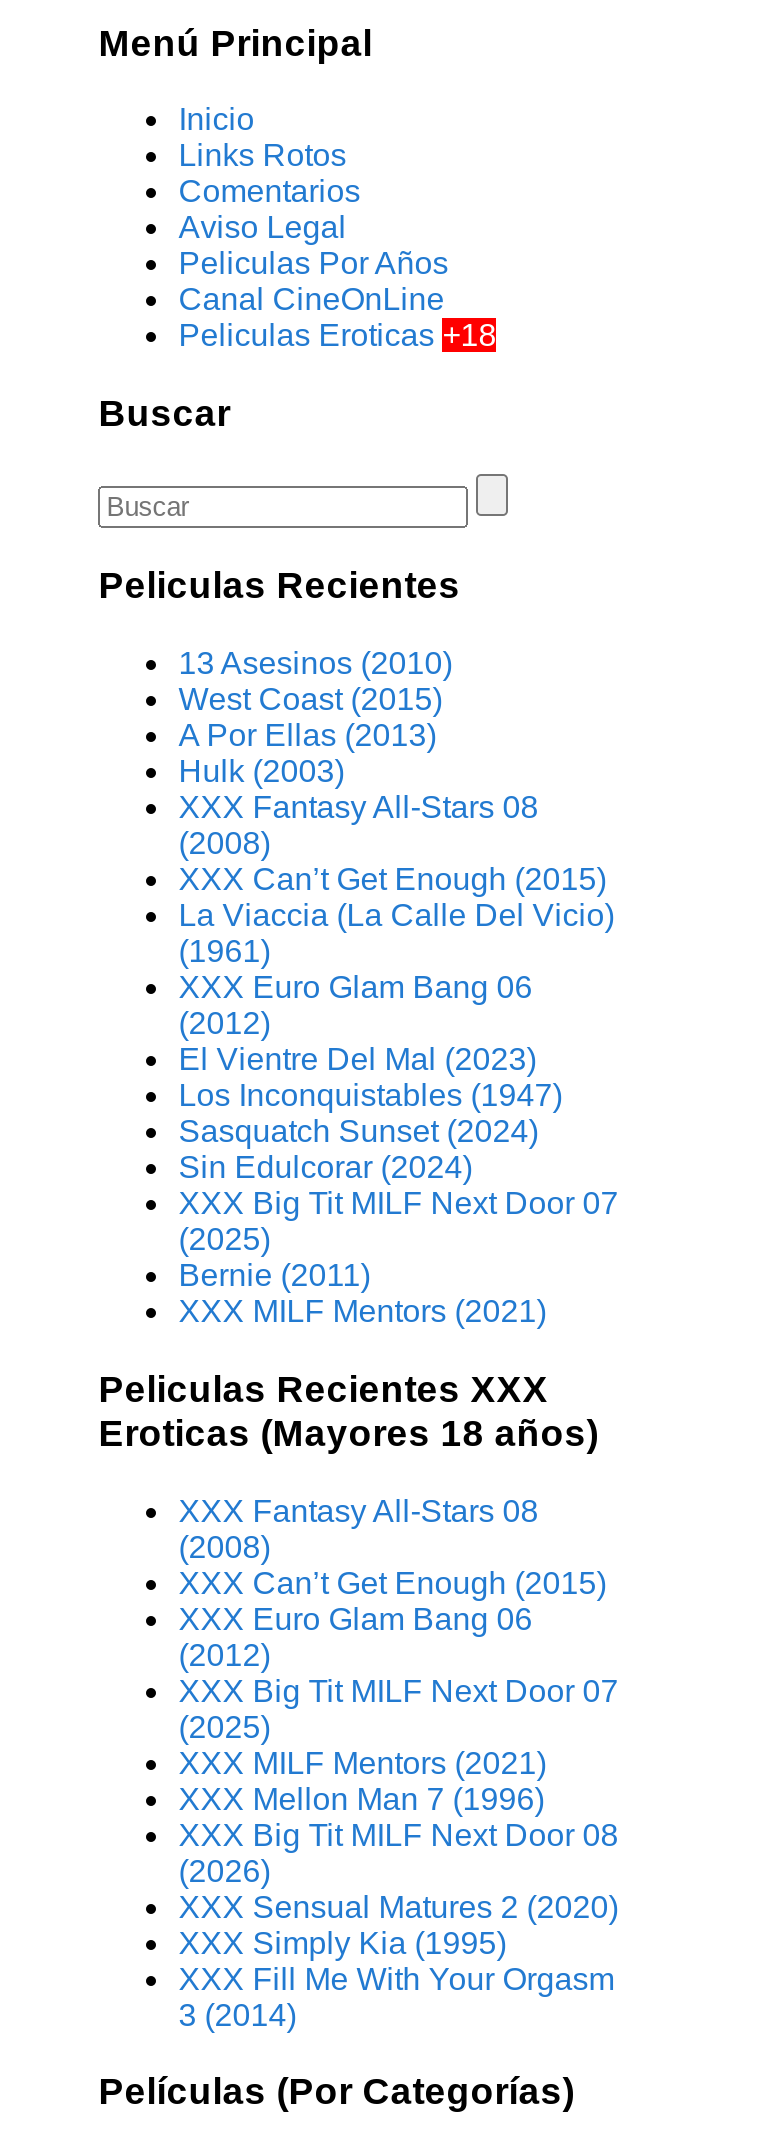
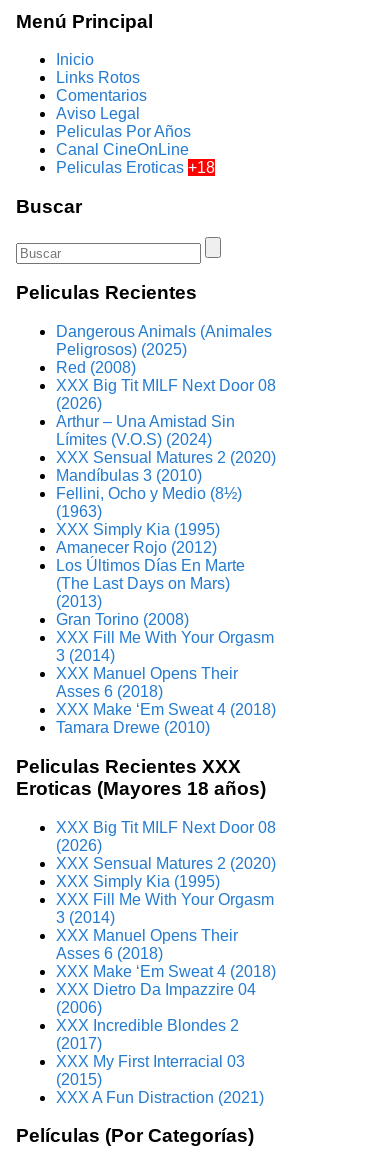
[178,646,618,1328] 13 Asesinos (2010) | West Coast (2015) | A Por Ellas (2013) | Hulk (2003) | XXX Fantasy All-Stars 08 | (2008) | XXX Can’t Get Enough (2015) | La Viaccia (La Calle Del Vicio) | (1961) | XXX Euro Glam Bang 06 | (2012) | El Vientre Del Mal (2023) | Los Inconquistables (1947) | Sasquatch Sunset (2024) | Sin Edulcorar (2024) | XXX Big Tit MILF Next Door 07 | (2025) | Bernie (2011) | XXX MILF Mentors (2021) -> [56,323,276,736] Dangerous Animals (Animales | Peligrosos) (2025) | Red (2008) | XXX Big Tit MILF Next Door 08 | (2026) | Arthur – Una Amistad Sin | Límites (V.O.S) (2024) | XXX Sensual Matures 2 (2020) | Mandíbulas 3 (2010) | Fellini, Ocho y Medio (8½) | (1963) | XXX Simply Kia (1995) | Amanecer Rojo (2012) | Los Últimos Días En Marte | (The Last Days on Mars) | (2013) | Gran Torino (2008) | XXX Fill Me With Your Orgasm | 3 (2014) | XXX Manuel Opens Their | Asses 6 (2018) | XXX Make ‘Em Sweat 4 (2018) | Tamara Drewe (2010)
[178,1493,618,1815] XXX Fantasy All-Stars 08 | (2008) | XXX Can’t Get Enough (2015) | XXX Euro Glam Bang 06 | (2012) | XXX Big Tit MILF Next Door 07 | (2025) | XXX MILF Mentors (2021) | XXX Mellon Man 7 (1996) -> none
moved [178,1817,618,2031] -> [56,819,276,926]: XXX Big Tit MILF Next Door 08 | (2026) | XXX Sensual Matures 2 (2020) | XXX Simply Kia (1995) | XXX Fill Me With Your Orgasm | 3 (2014)
none -> [56,927,276,1106] XXX Manuel Opens Their | Asses 6 (2018) | XXX Make ‘Em Sweat 4 (2018) | XXX Dietro Da Impazzire 04 | (2006) | XXX Incredible Blondes 2 | (2017) | XXX My First Interracial 03 | (2015) | XXX A Fun Distraction (2021)

